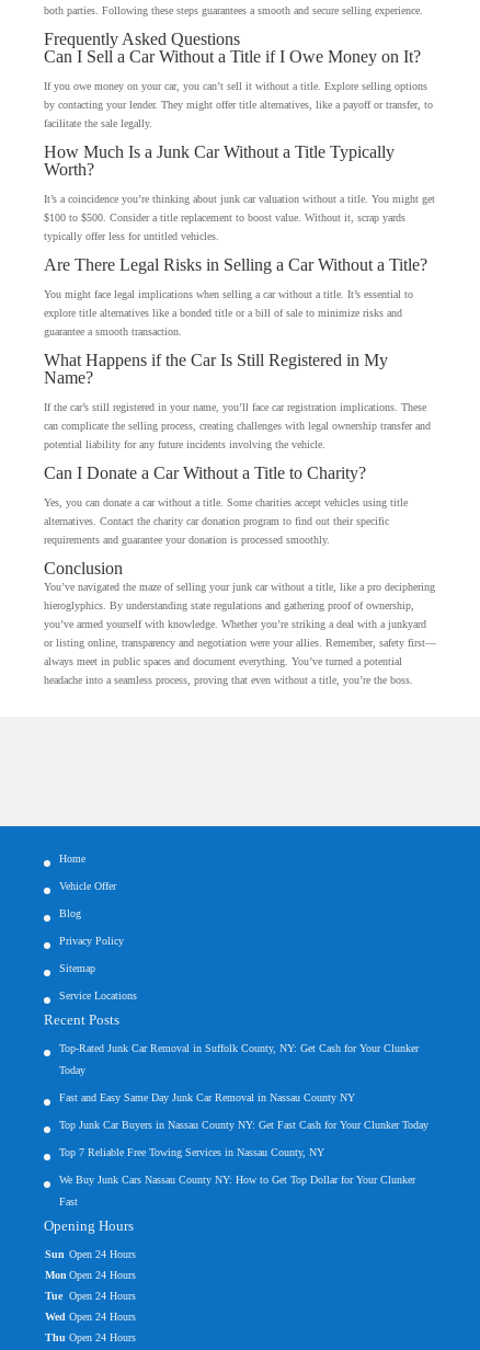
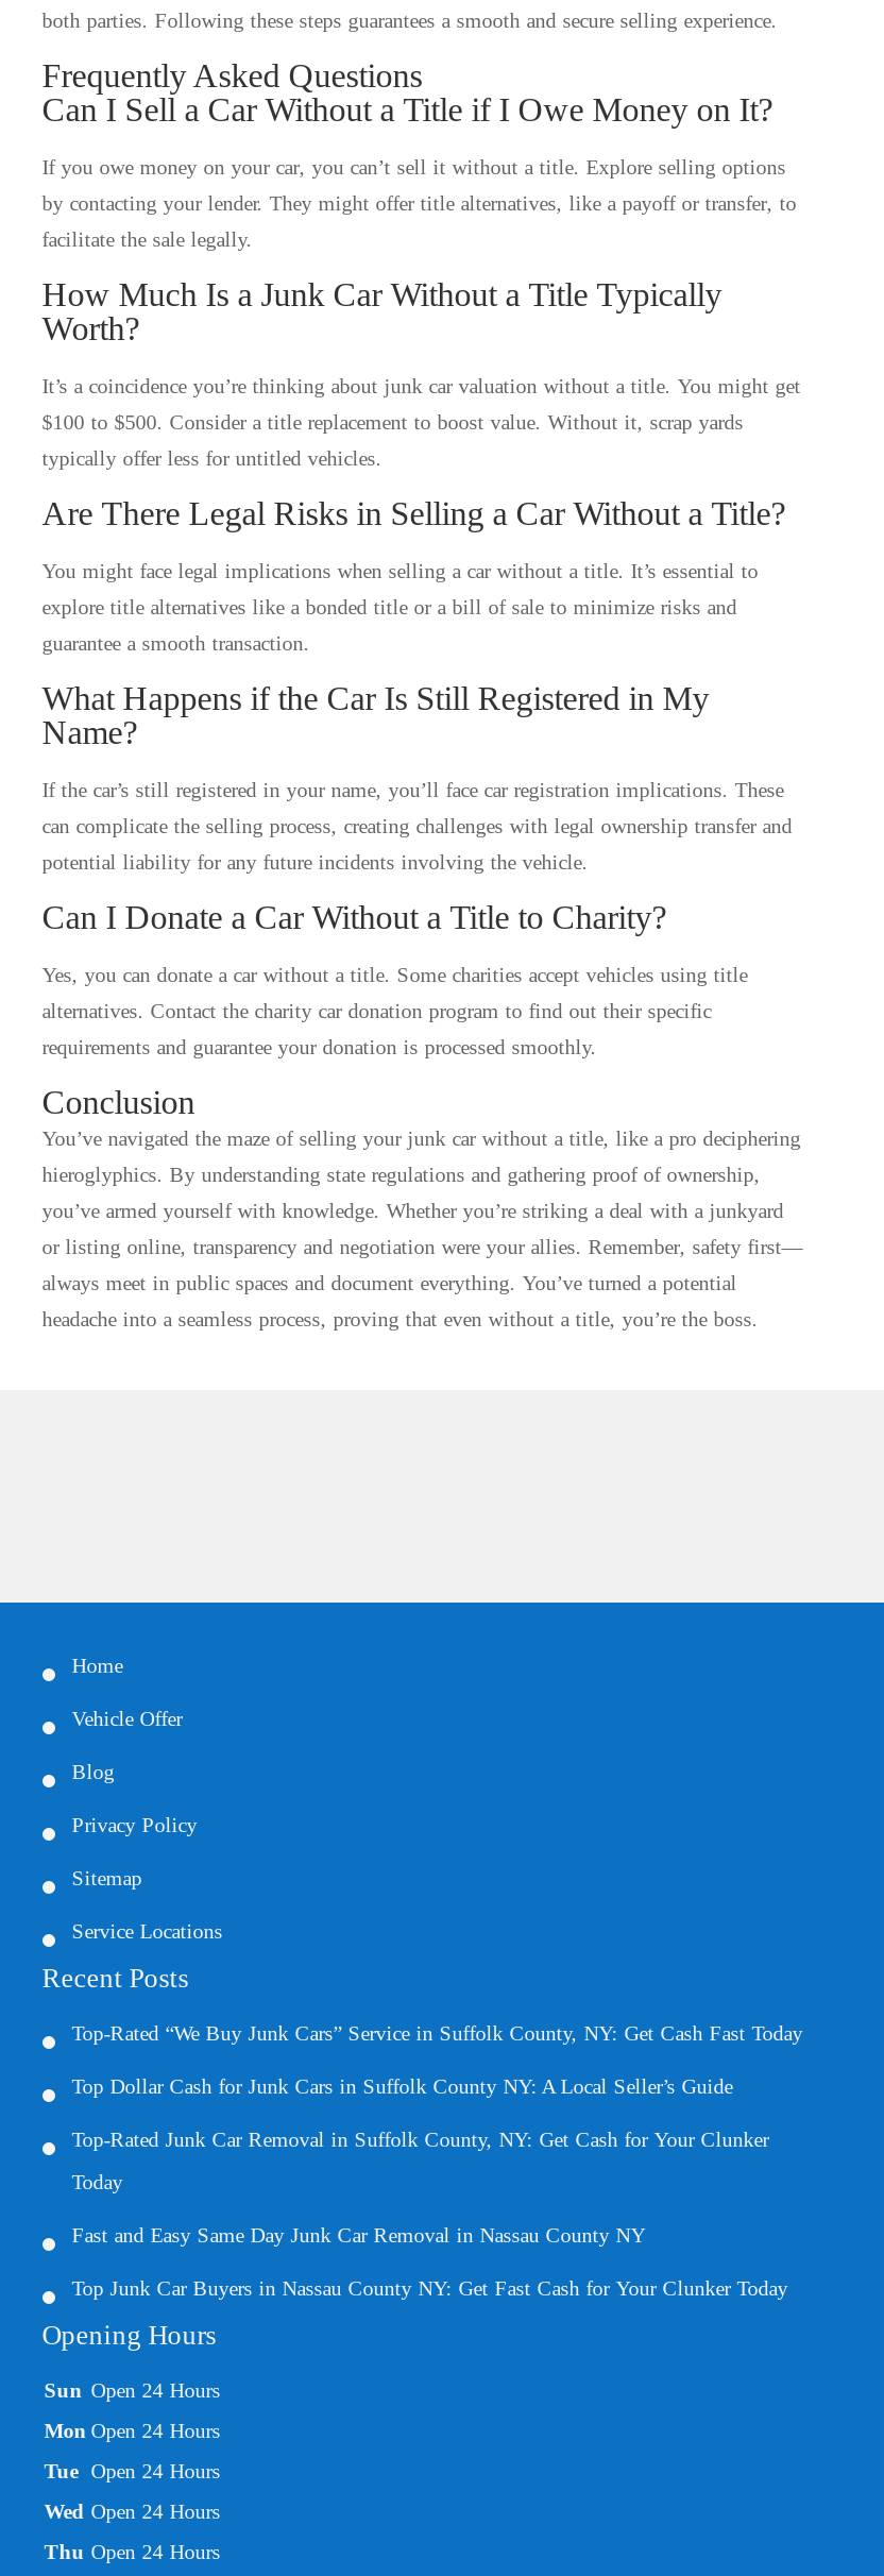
none -> [72,2021,803,2098] Top-Rated “We Buy Junk Cars” Service in Suffolk County, NY: Get Cash Fast Today | Top Dollar Cash for Junk Cars in Suffolk County NY: A Local Seller’s Guide
moved [59,1042,428,1131] -> [72,2128,788,2300]: Top-Rated Junk Car Removal in Suffolk County, NY: Get Cash for Your Clunker | Today | Fast and Easy Same Day Junk Car Removal in Nassau County NY | Top Junk Car Buyers in Nassau County NY: Get Fast Cash for Your Clunker Today
[59,1146,415,1208] Top 7 Reliable Free Towing Services in Nassau County, NY | We Buy Junk Cars Nassau County NY: How to Get Top Dollar for Your Clunker | Fast -> none

